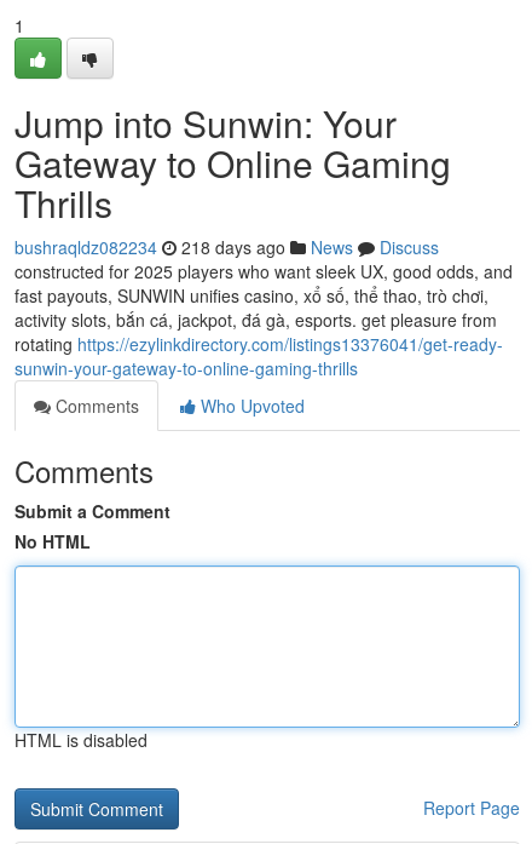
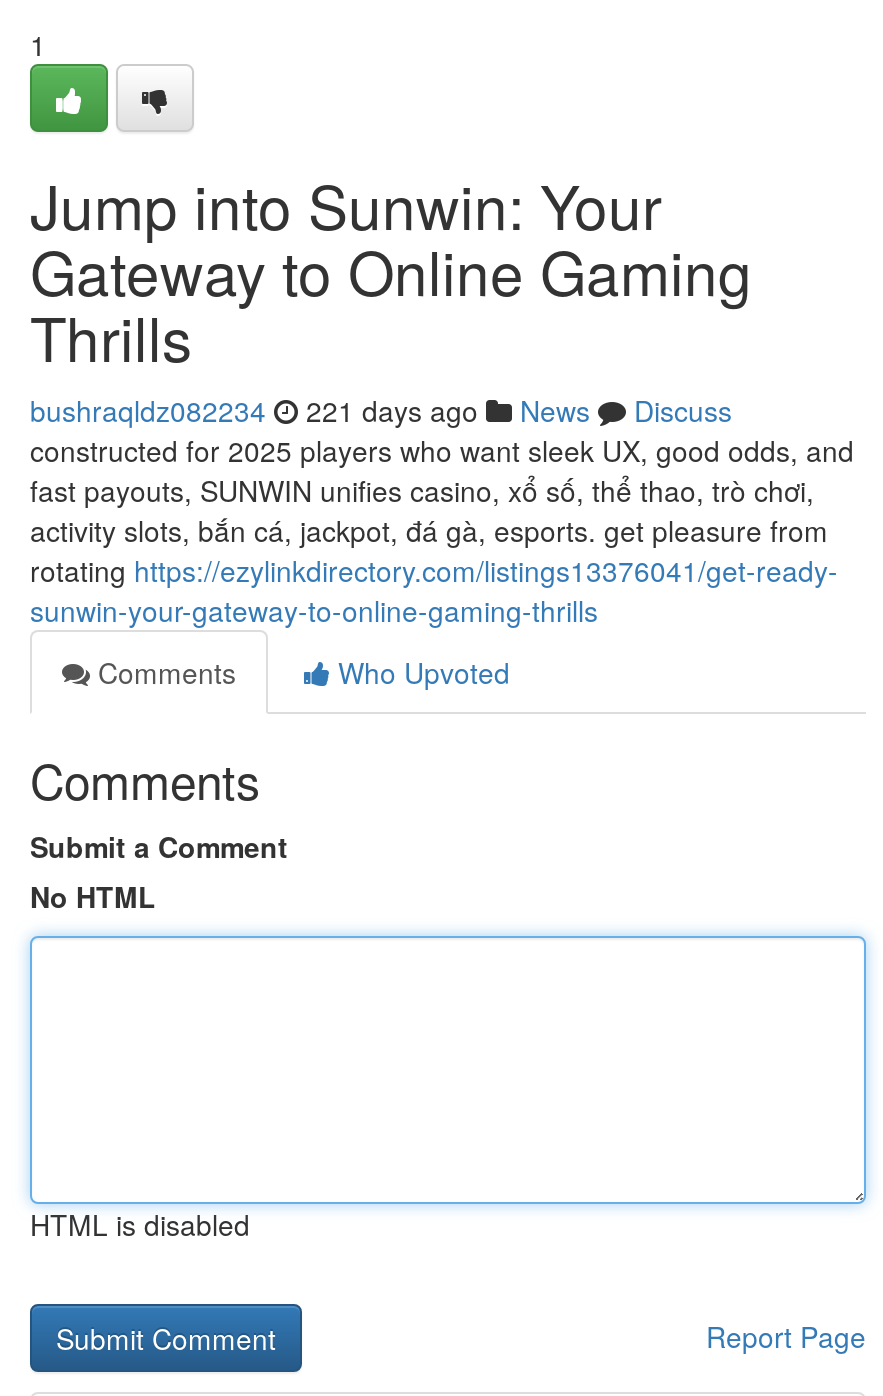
[15,235,439,259] bushraqldz082234 218 days ago News Discuss -> [30,390,732,430] bushraqldz082234 221 days ago News Discuss

